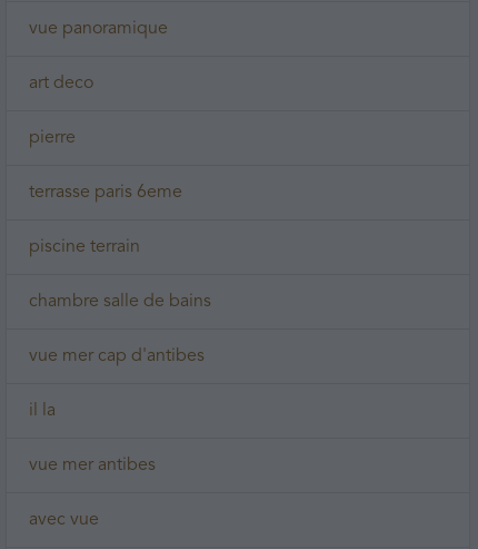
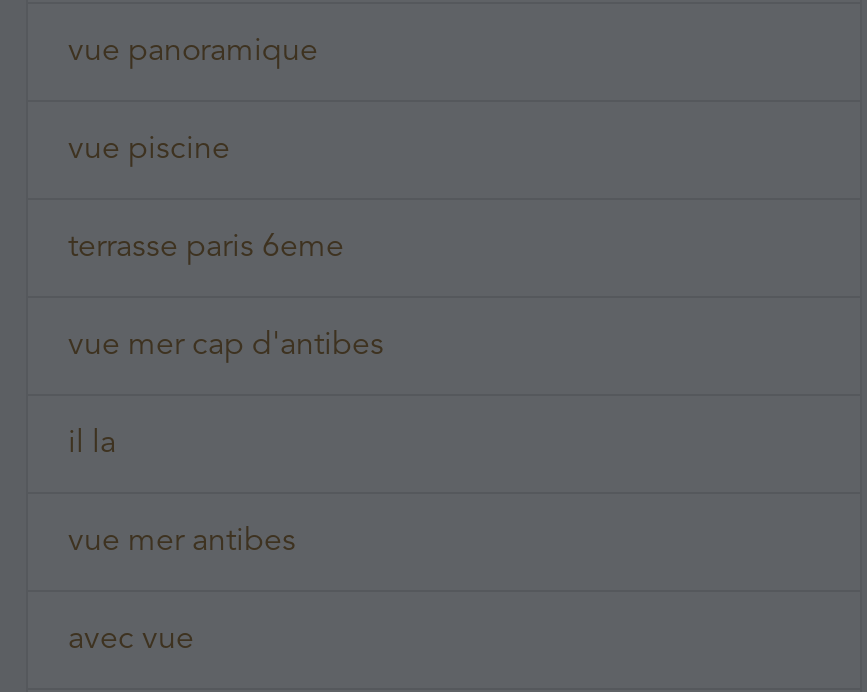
[29,75,93,147] art deco | pierre -> [68,134,230,166] vue piscine
[29,238,211,311] piscine terrain | chambre salle de bains -> none

